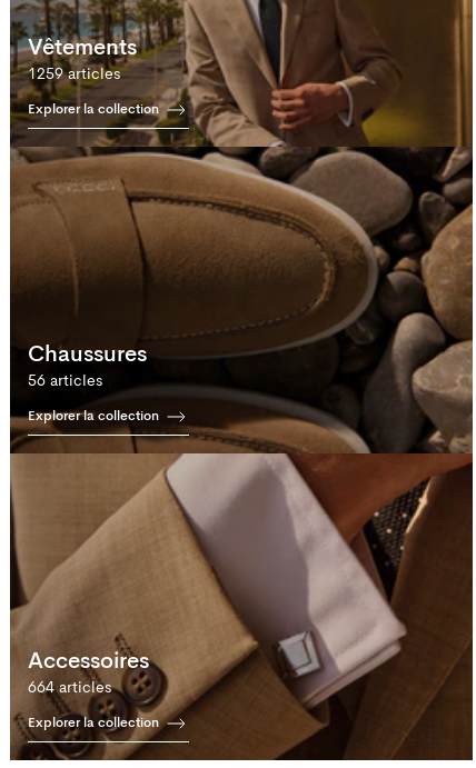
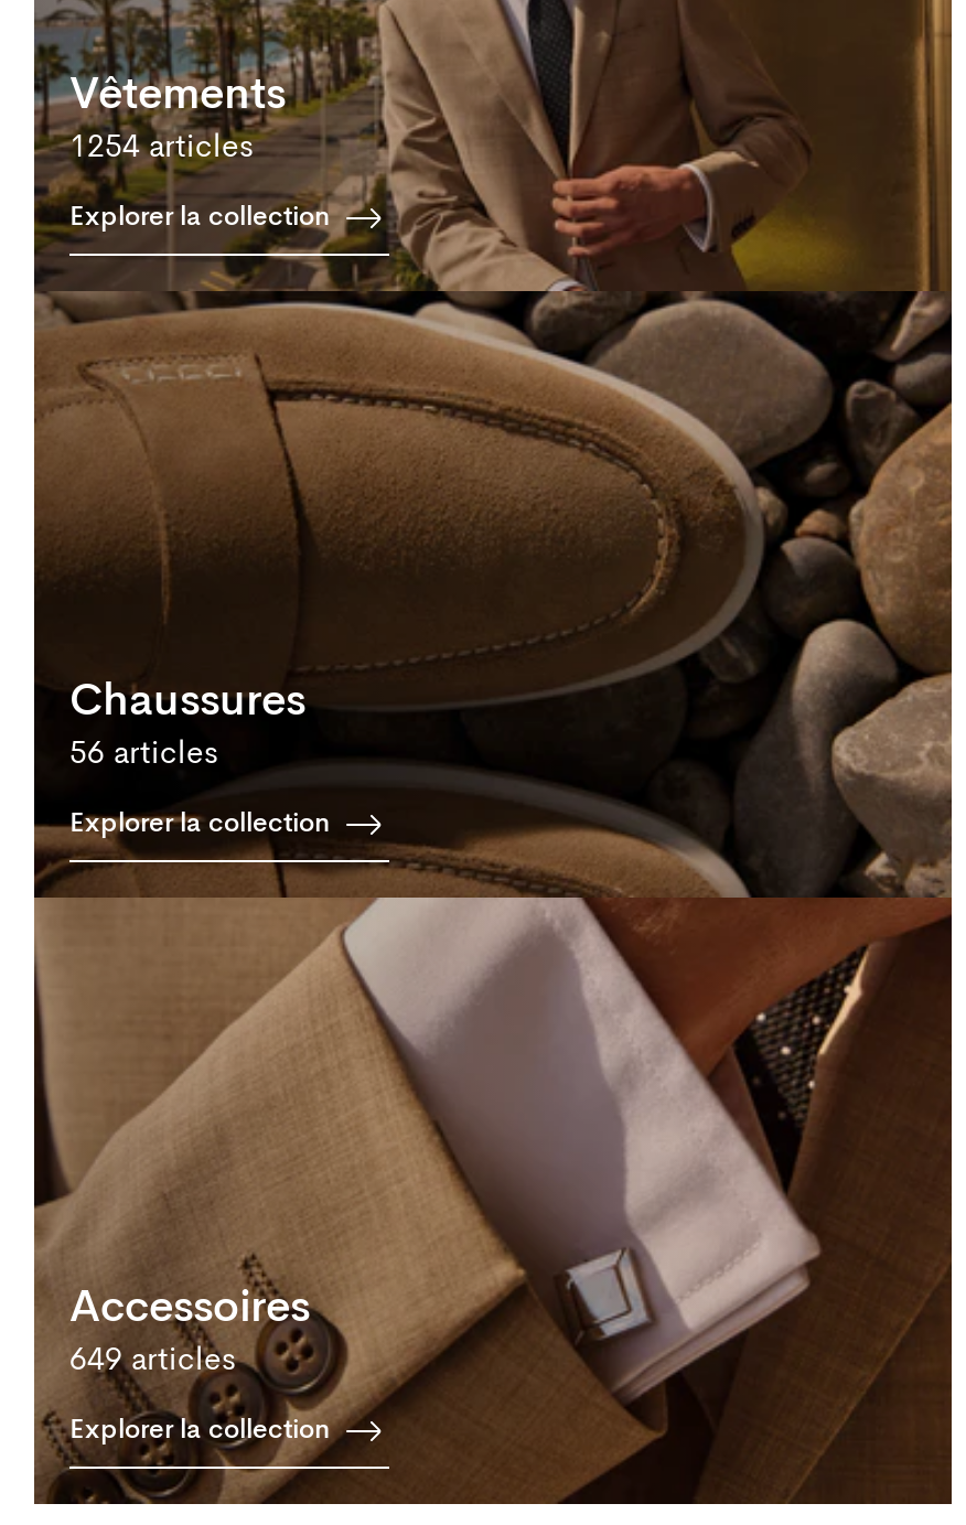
[28,63,120,83] 1259 articles -> [69,125,253,165] 1254 articles
[28,677,111,697] 664 articles -> [69,1338,235,1378] 649 articles

